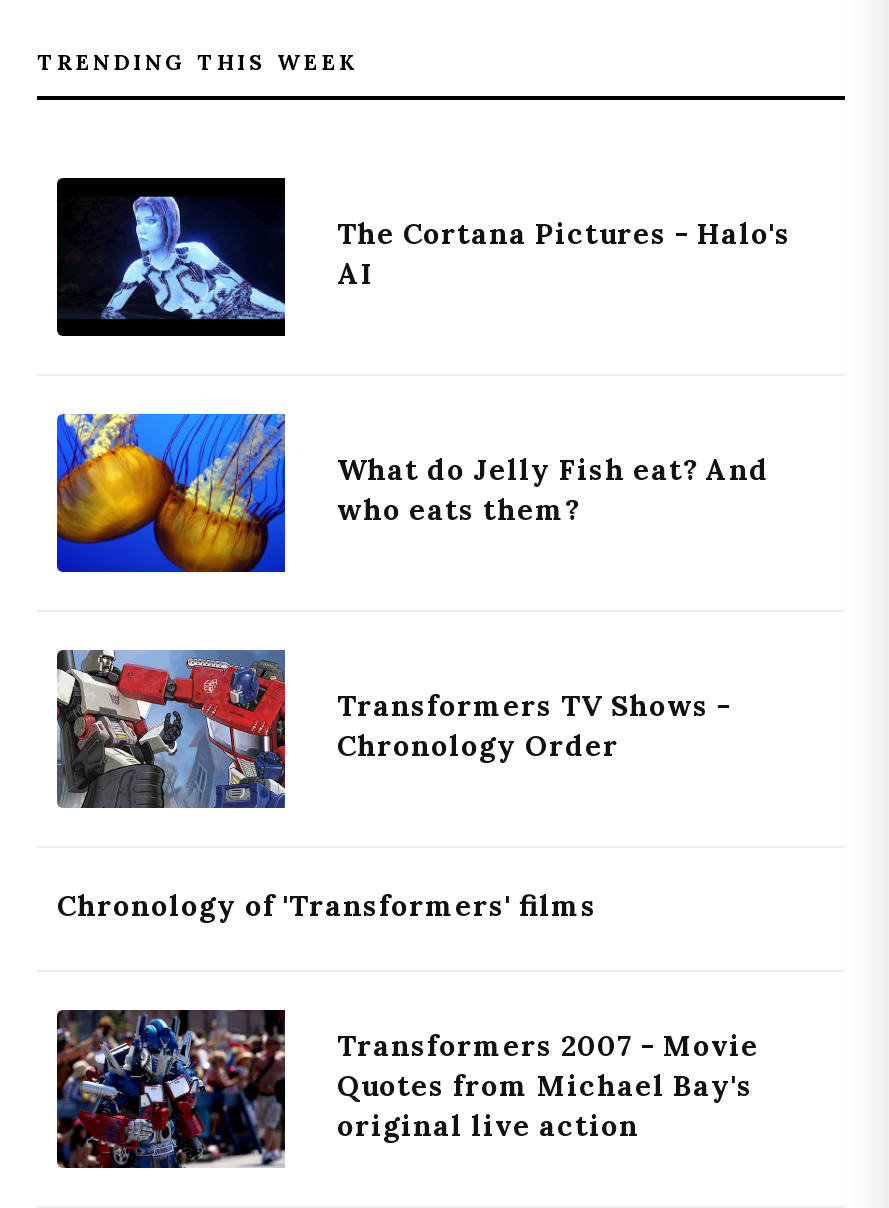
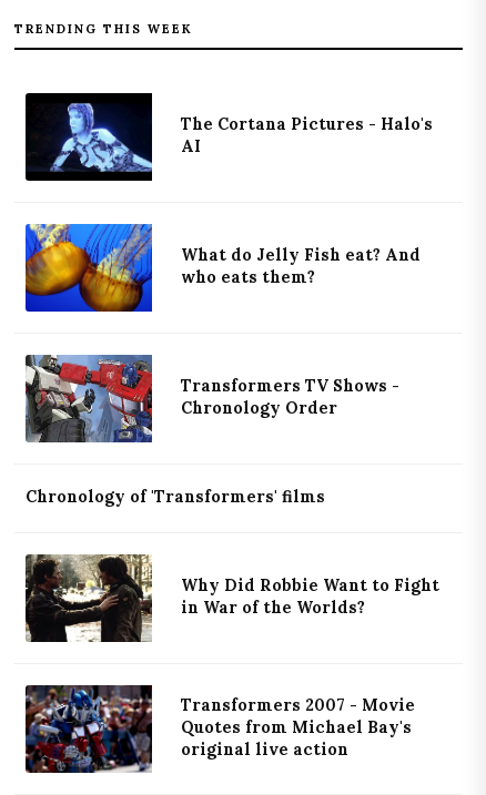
none -> [24,553,439,643] [image] | Why Did Robbie Want to Fight | in War of the Worlds?

